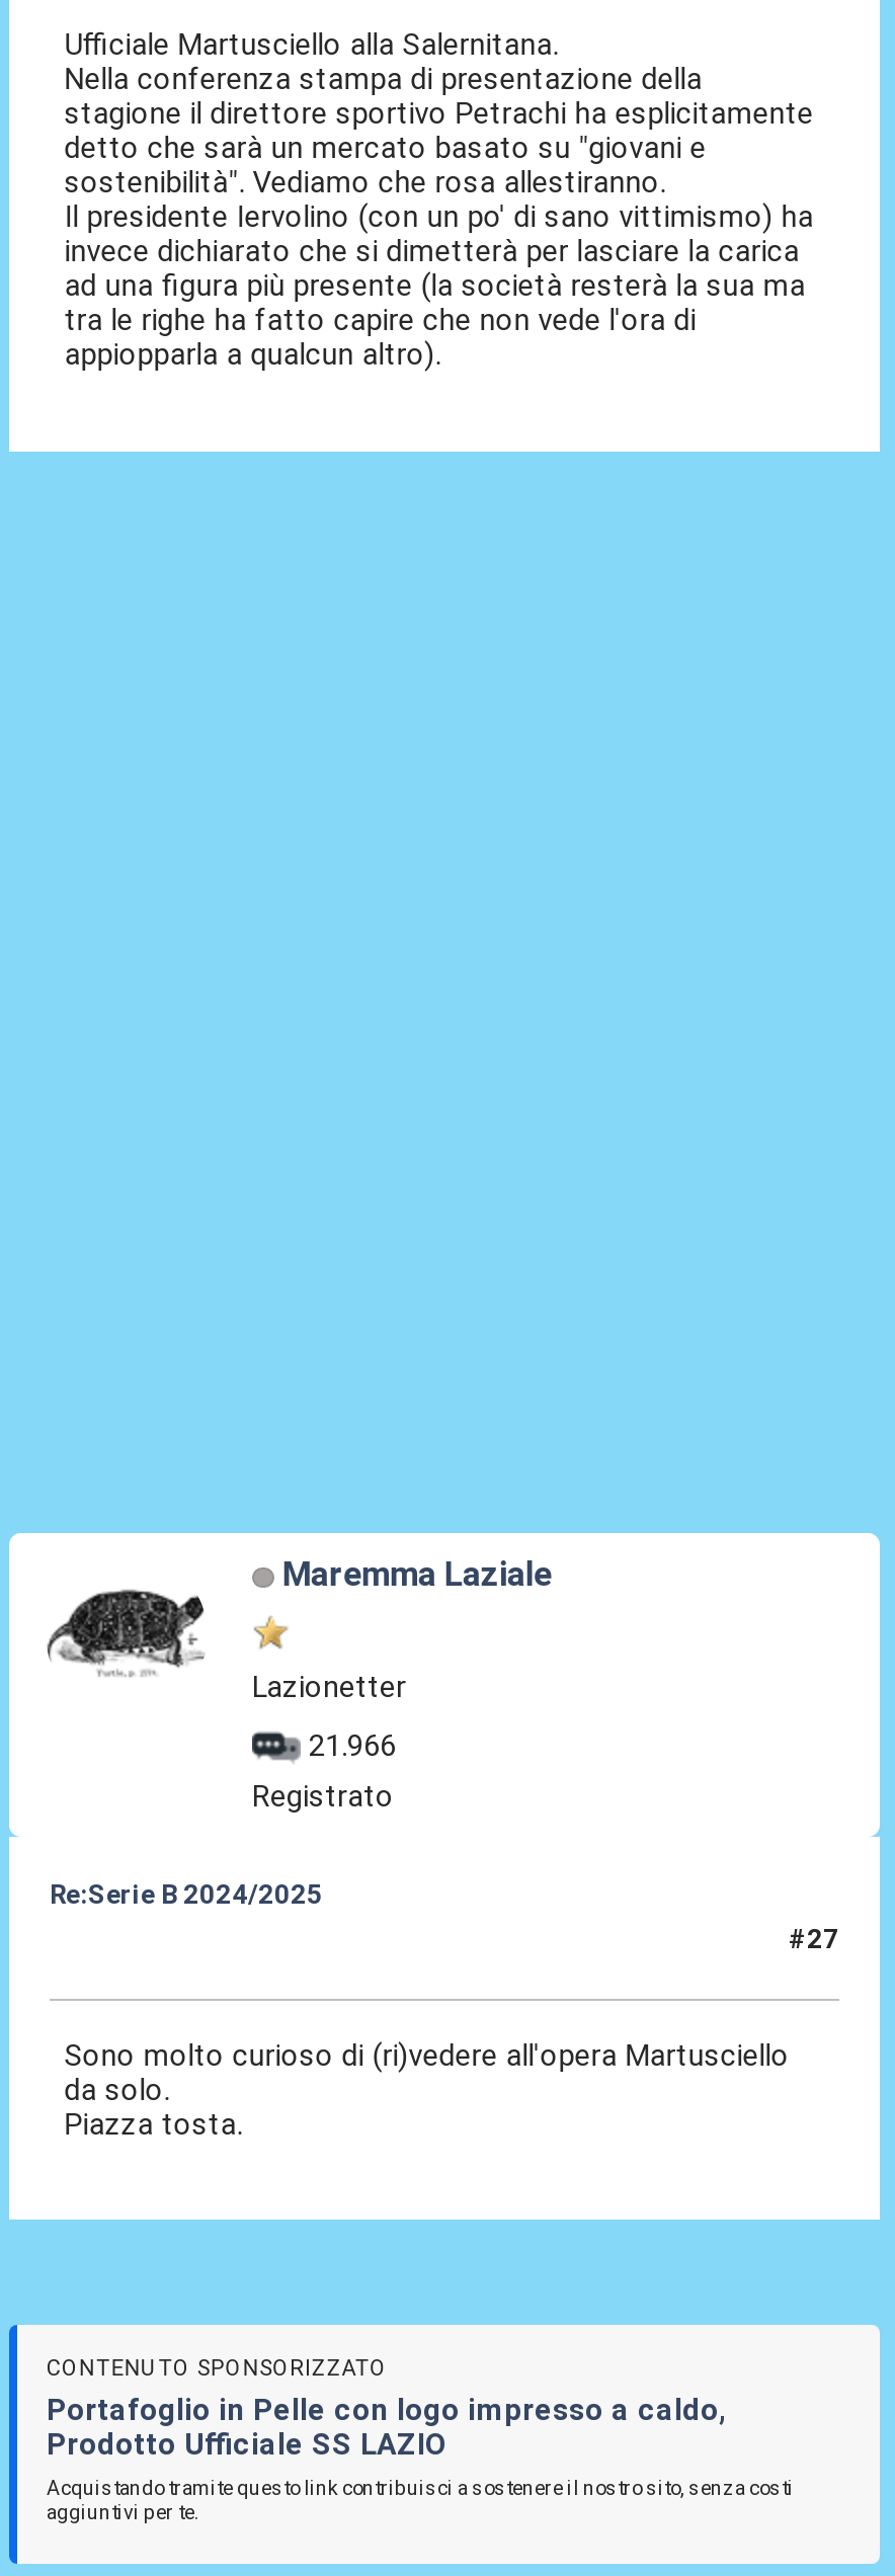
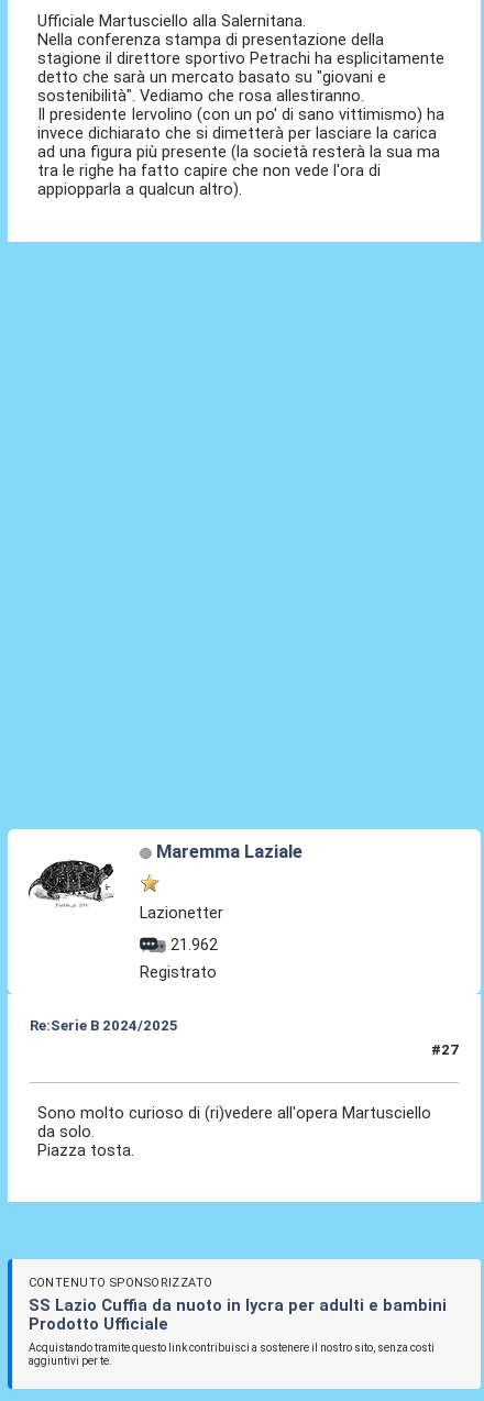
[301,1727,396,1764] 21.966 -> [166,935,218,954] 21.962
[47,2391,727,2462] Portafoglio in Pelle con logo impresso a caldo, | Prodotto Ufficiale SS LAZIO -> [28,1295,446,1333] SS Lazio Cuffia da nuoto in lycra per adulti e bambini | Prodotto Ufficiale

